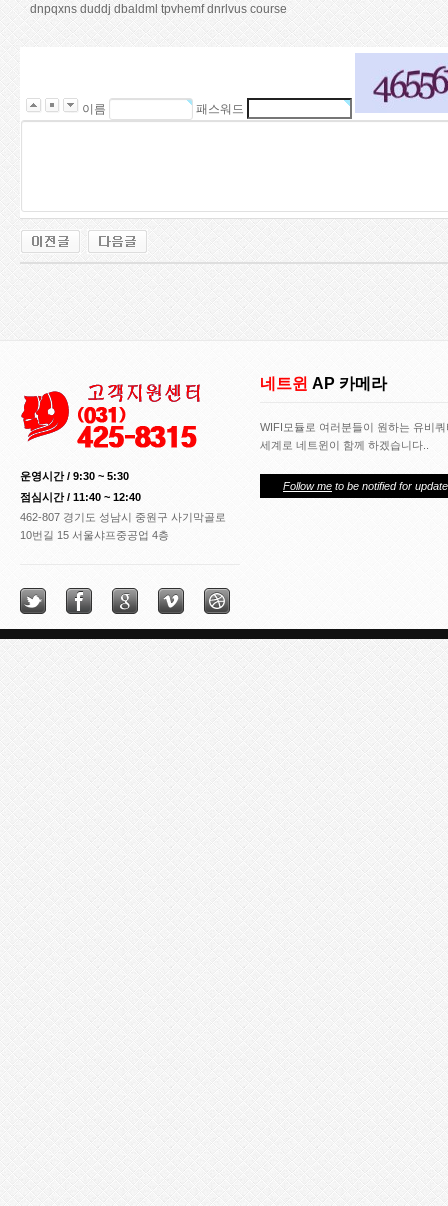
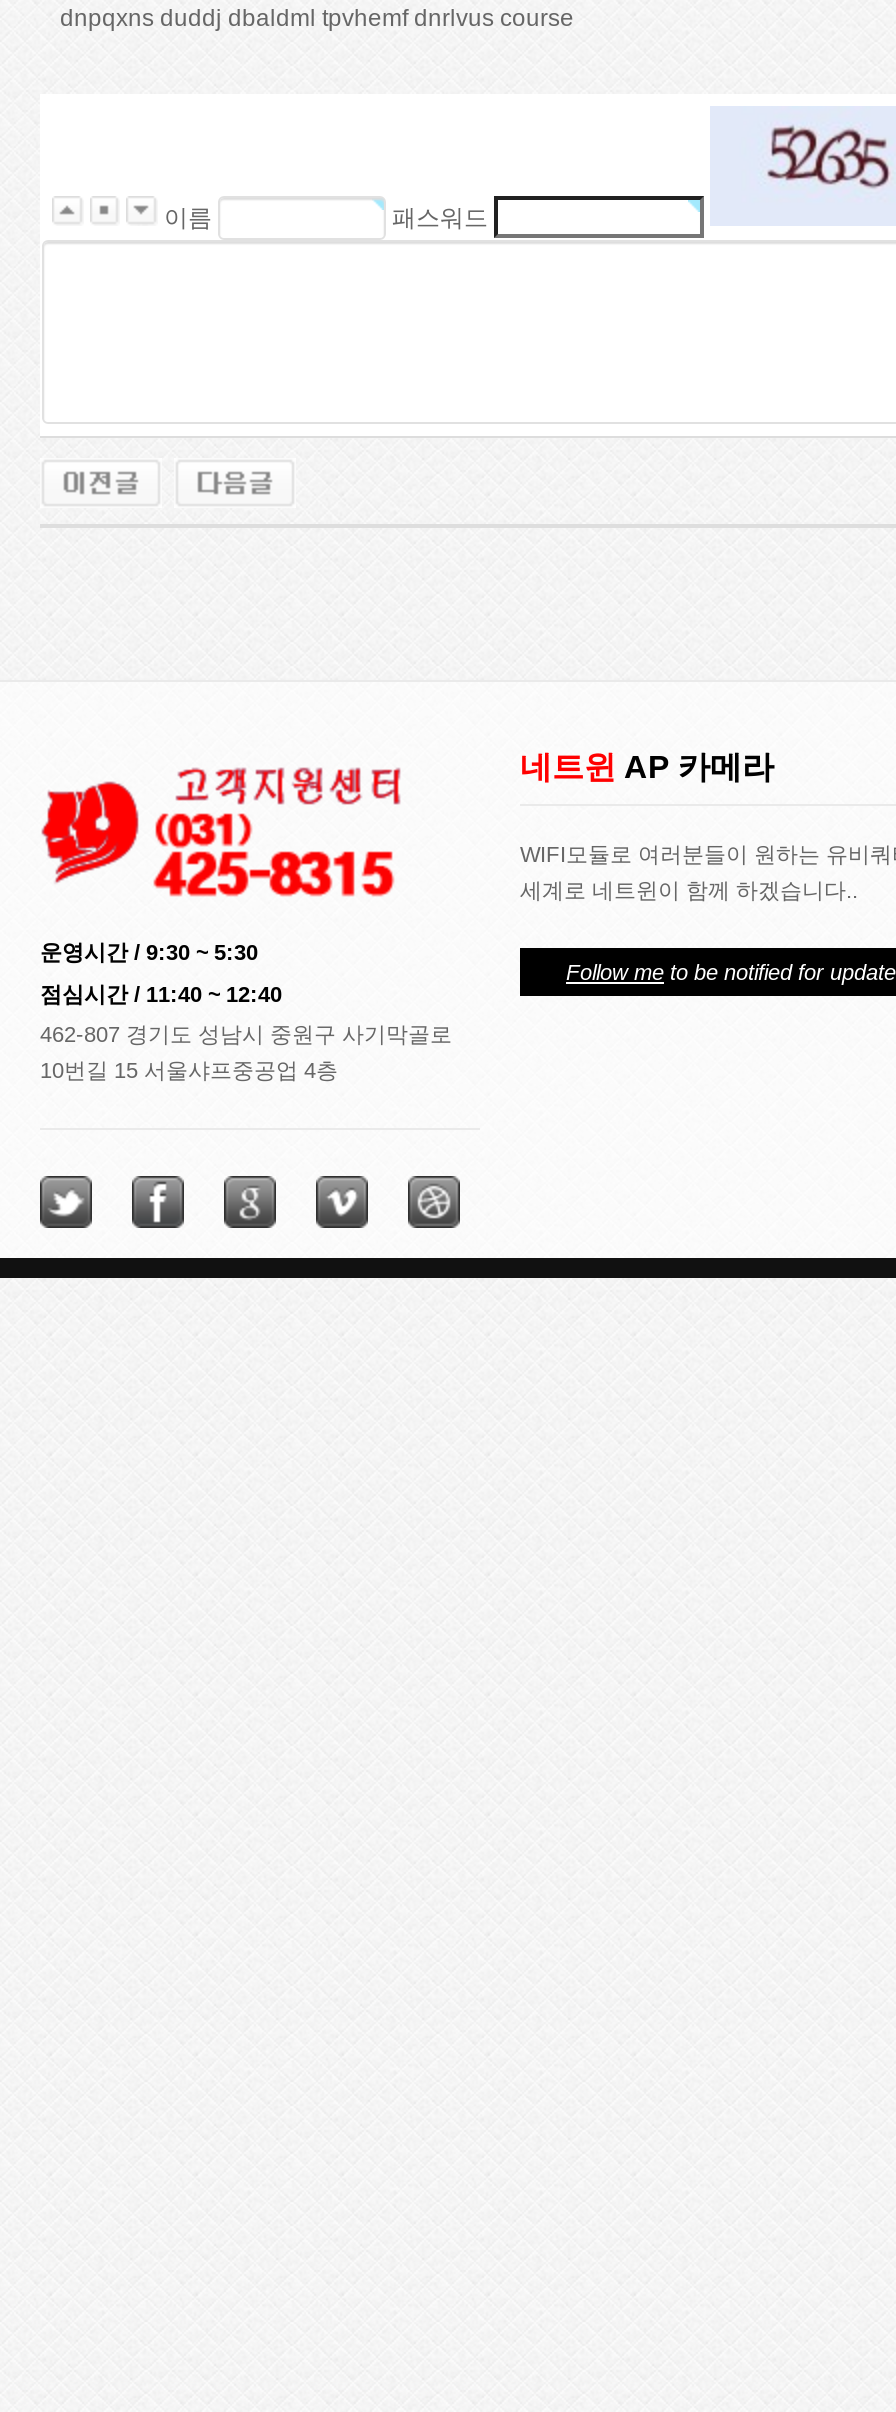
[372,64,445,104] [image] -> [746,126,890,204] [image]

